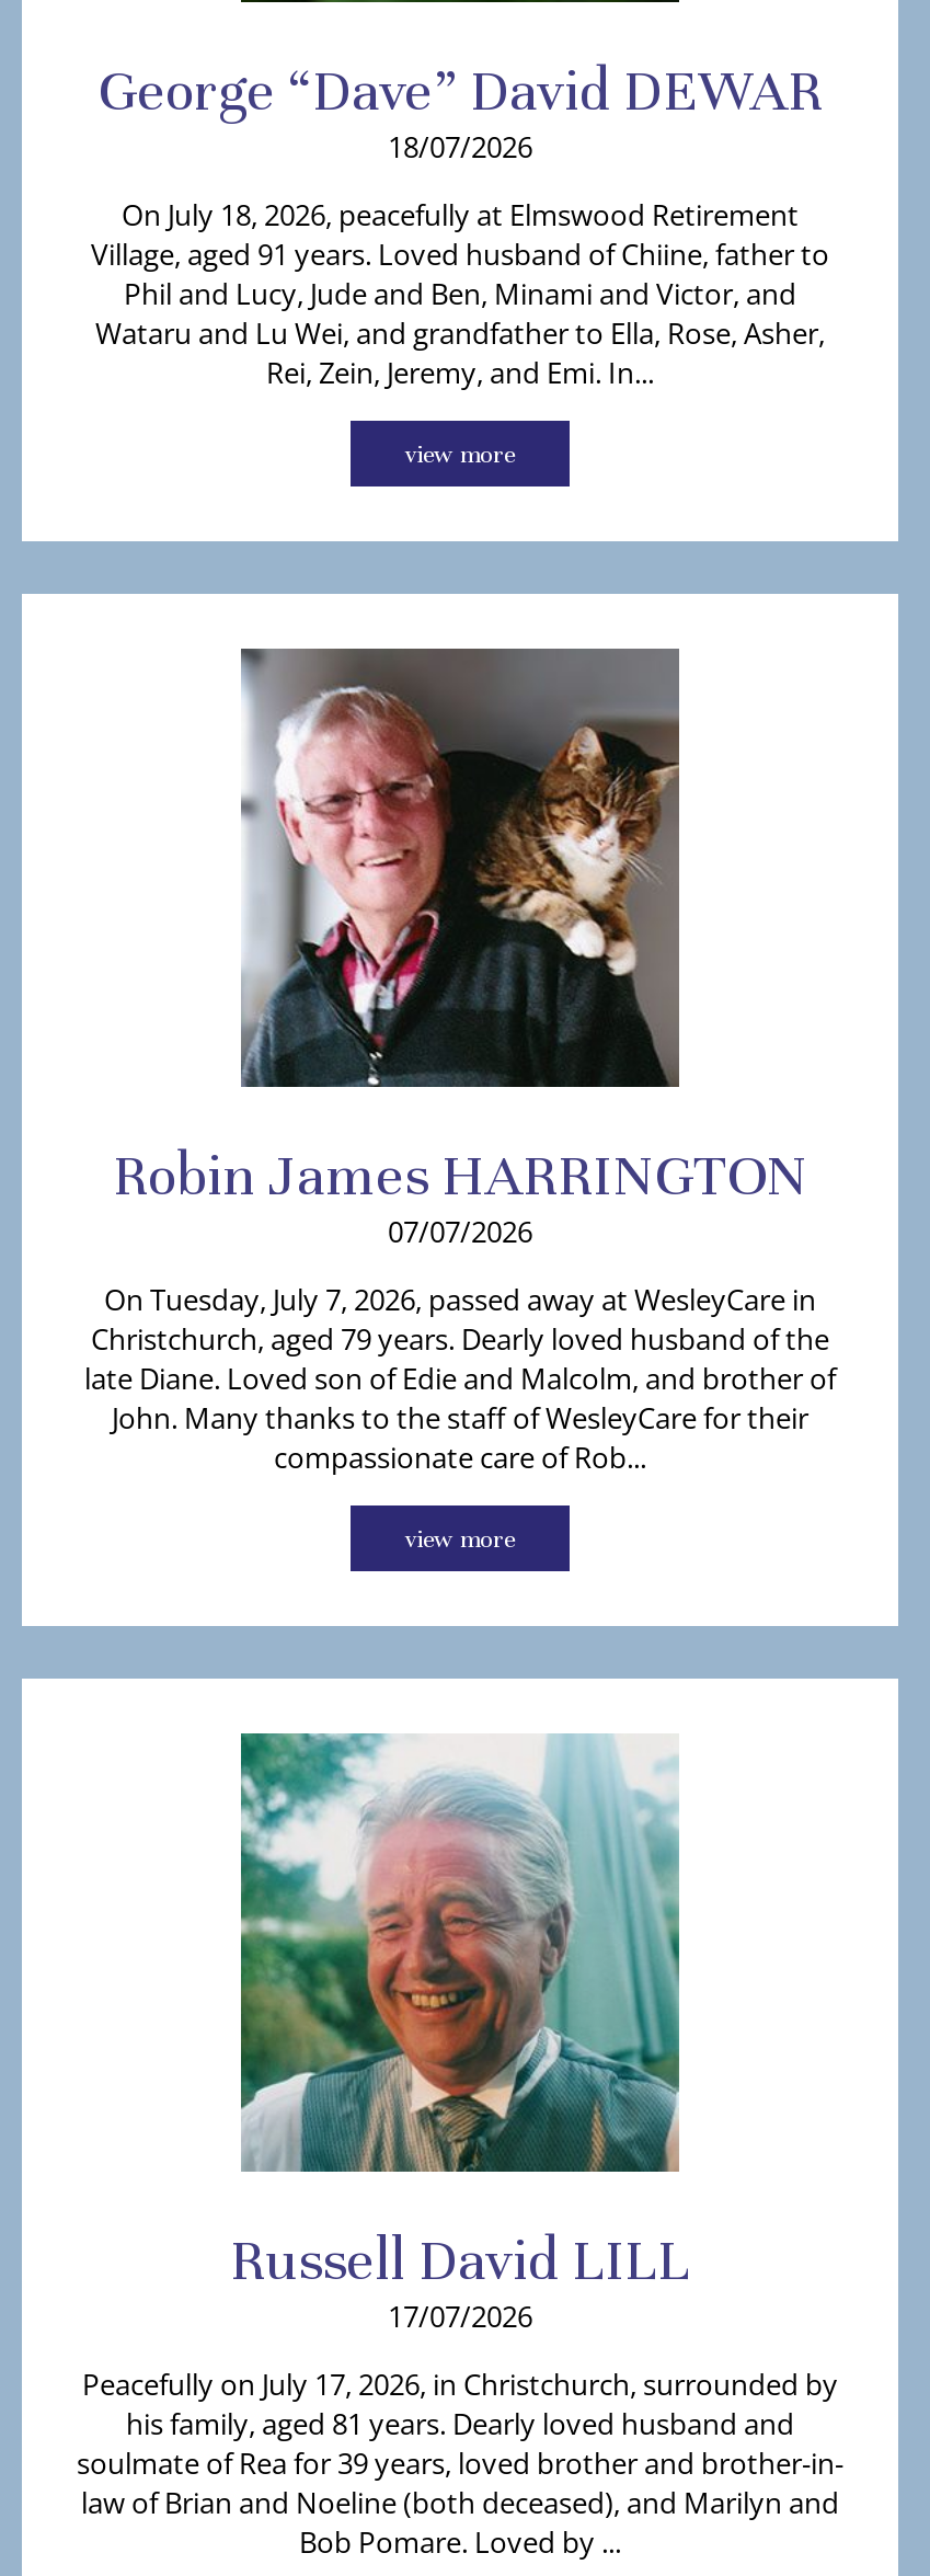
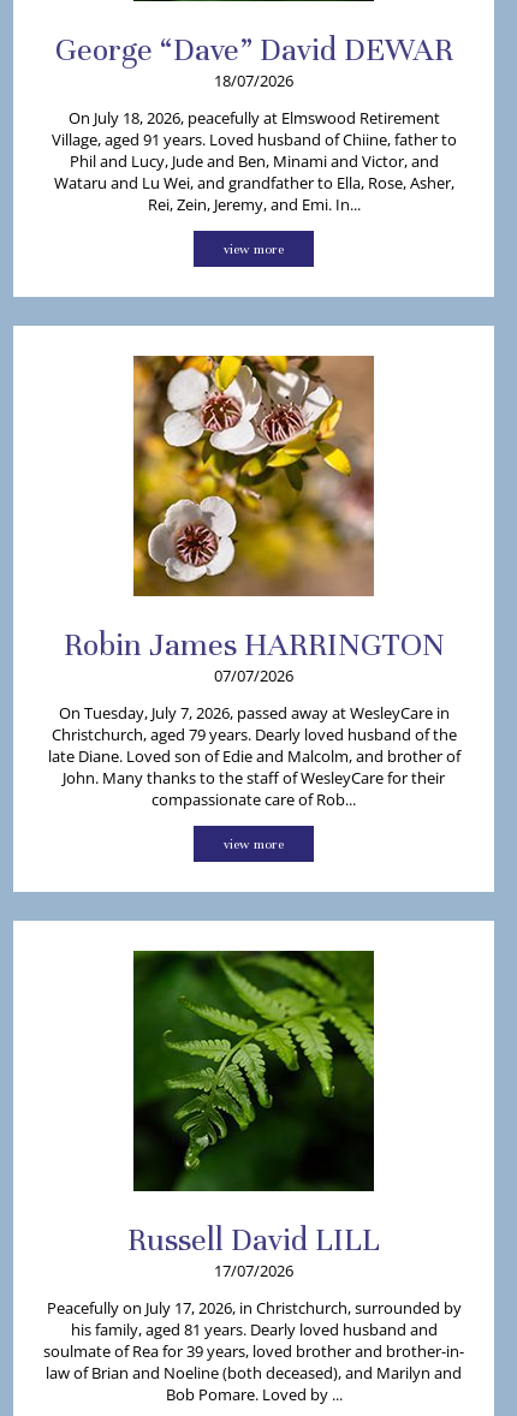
[239,646,679,1089] [image] -> [132,355,374,597] [image]
[239,1731,681,2174] [image] -> [132,950,375,1191] [image]

